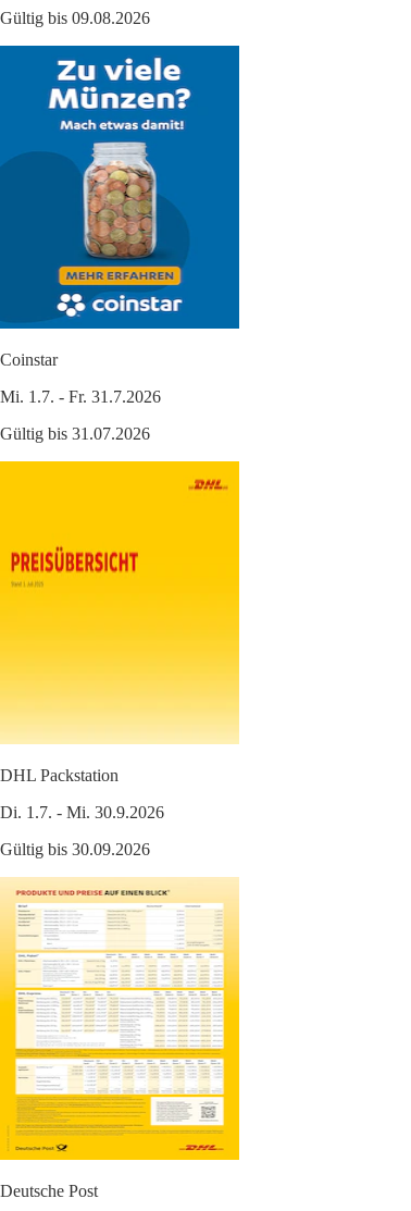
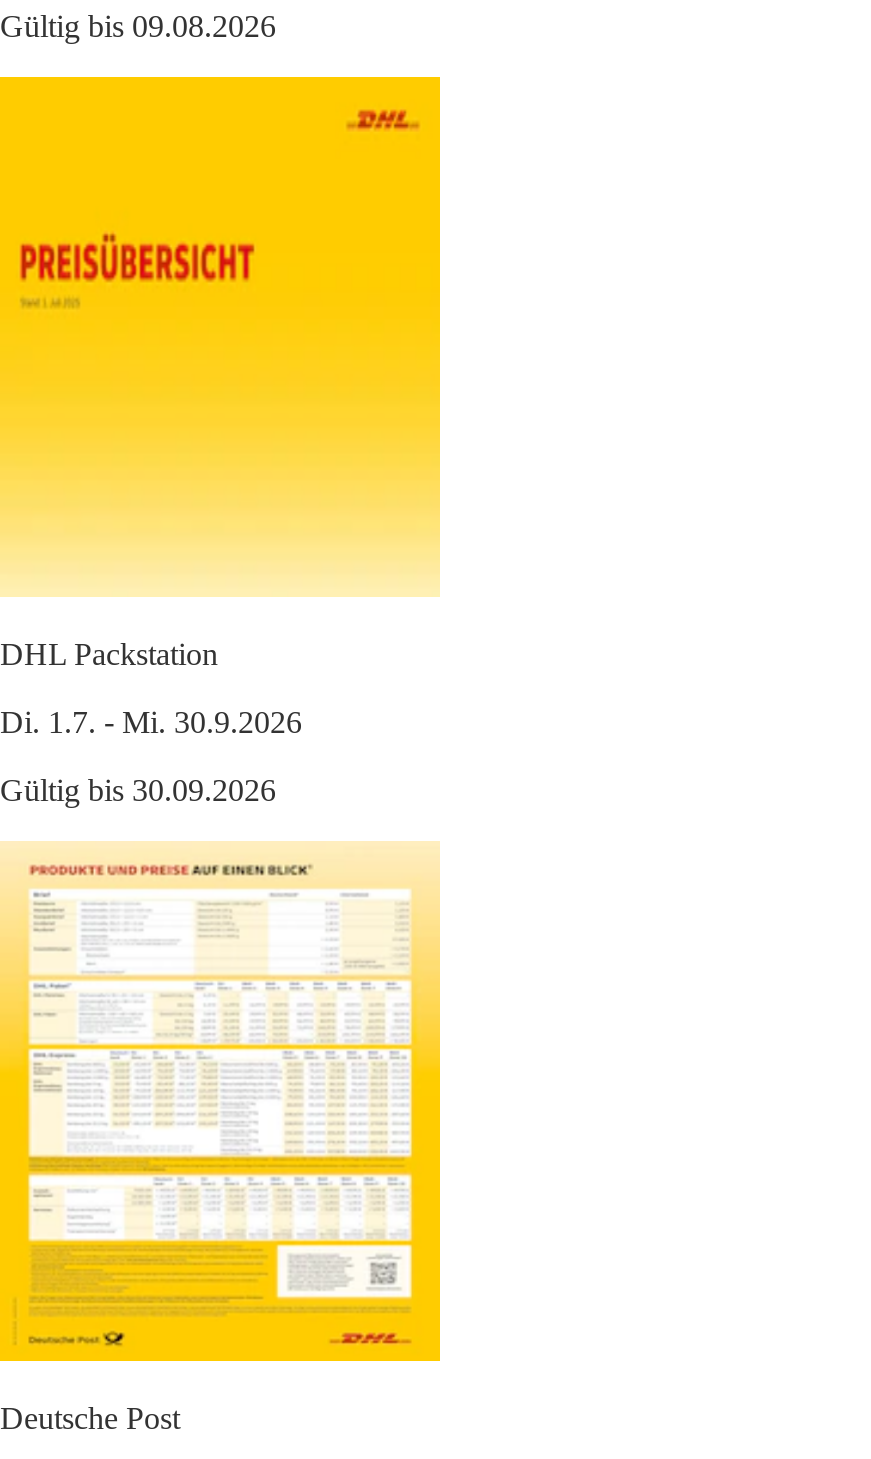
[0,45,240,443] [image] | Coinstar | Mi. 1.7. - Fr. 31.7.2026 | Gültig bis 31.07.2026 -> none

